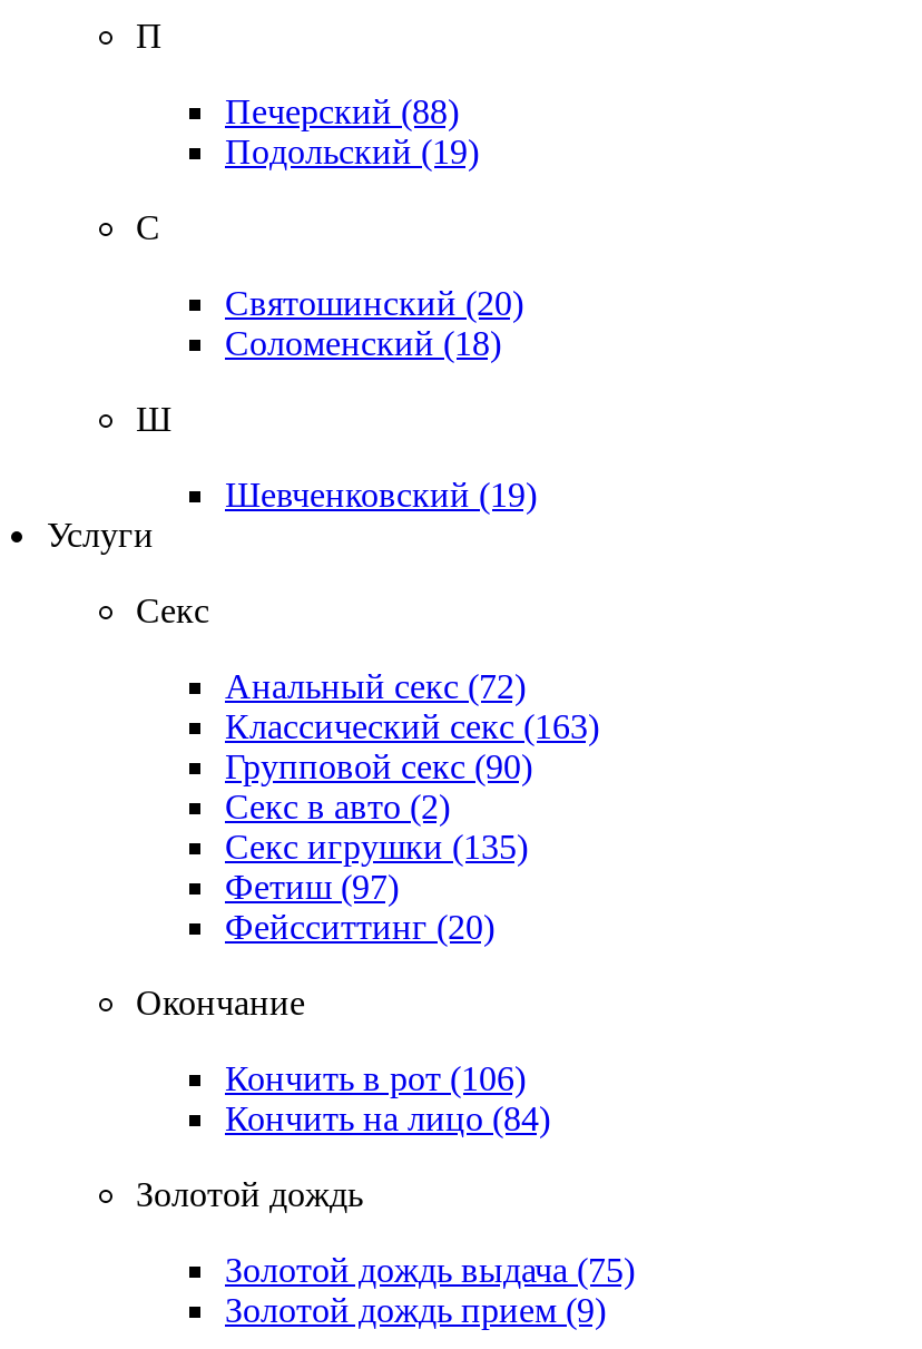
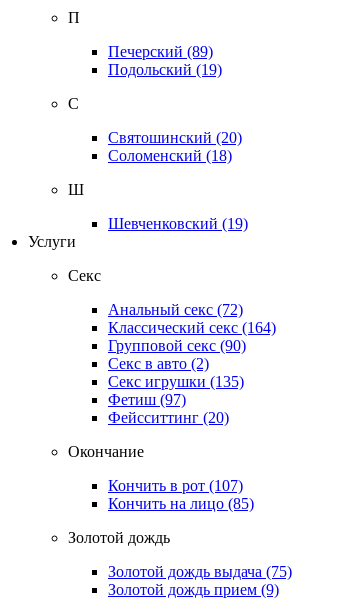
[225,92,459,130] Печерский (88) -> [108,43,213,60] Печерский (89)
[225,707,599,745] Классический секс (163) -> [108,319,276,336] Классический секс (164)
[225,1059,526,1097] Кончить в рот (106) -> [108,477,243,494] Кончить в рот (107)
[225,1099,550,1137] Кончить на лицо (84) -> [108,495,254,512] Кончить на лицо (85)

